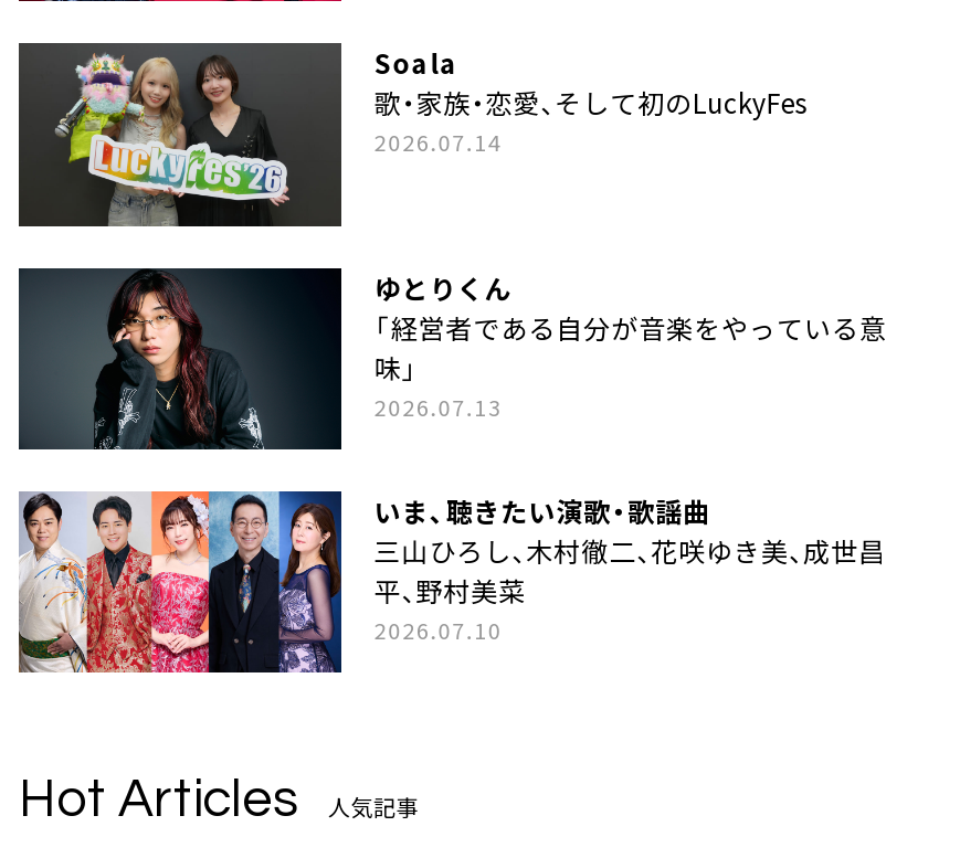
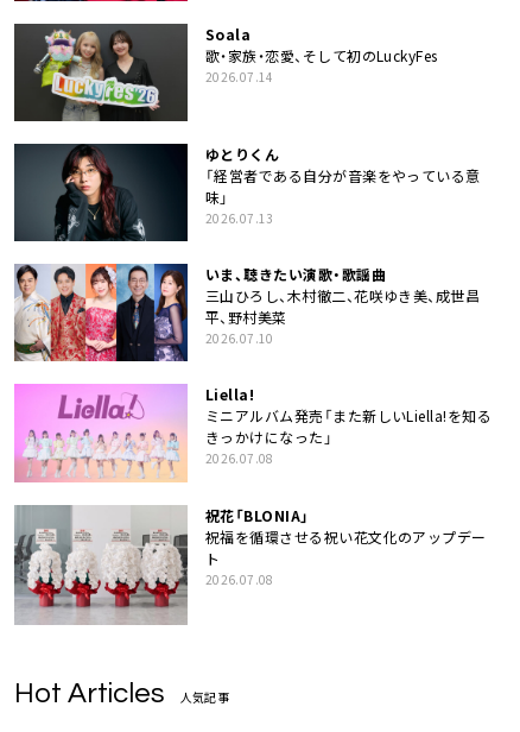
none -> [13,383,492,588] [image] | Liella! | ミニアルバム発売「また新しいLiella!を知る | きっかけになった」 | 2026.07.08 | 祝花「BLONIA」 | 祝福を循環させる祝い花文化のアップデー | ト | 2026.07.08
none -> [13,506,188,625] [image]

